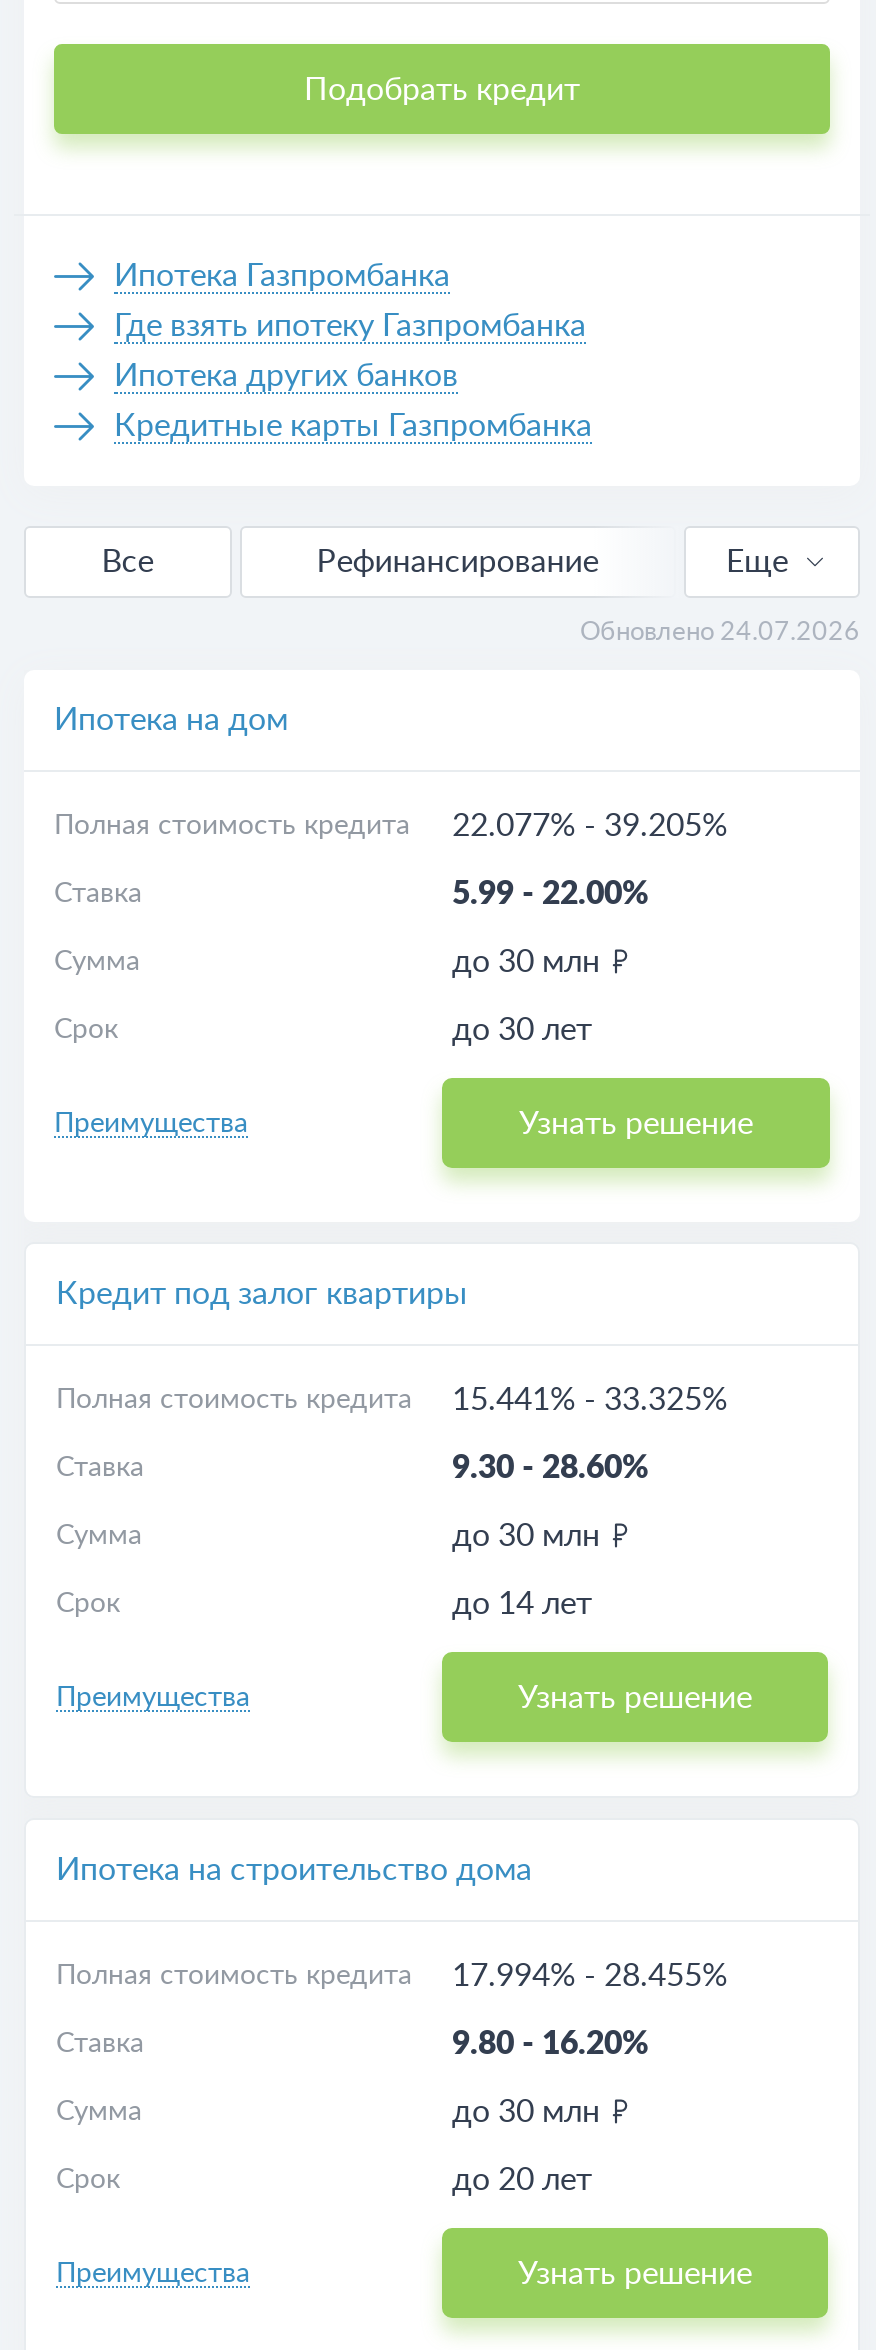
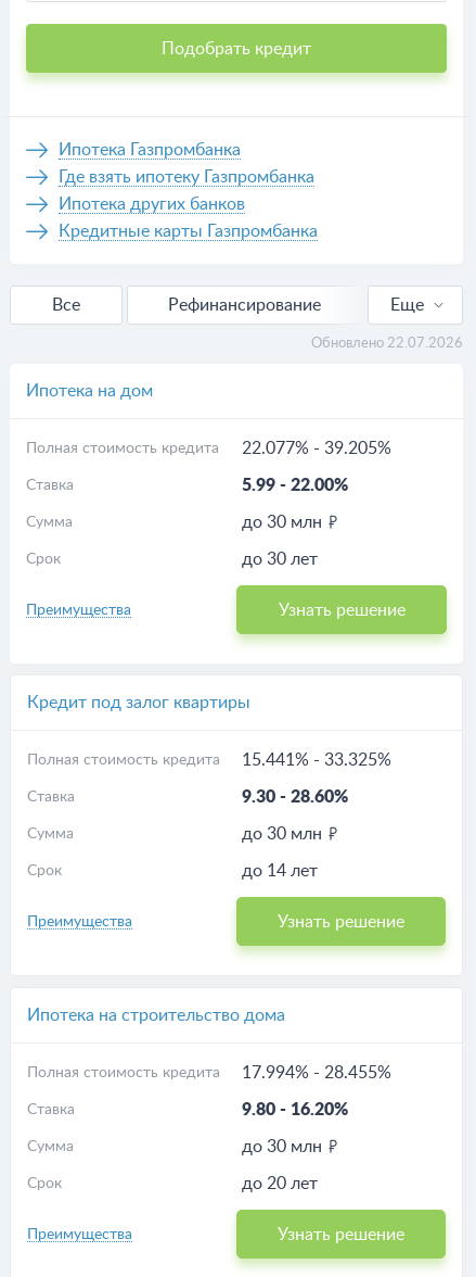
[580,620,860,646] Обновлено 24.07.2026 -> [311,337,463,351] Обновлено 22.07.2026

